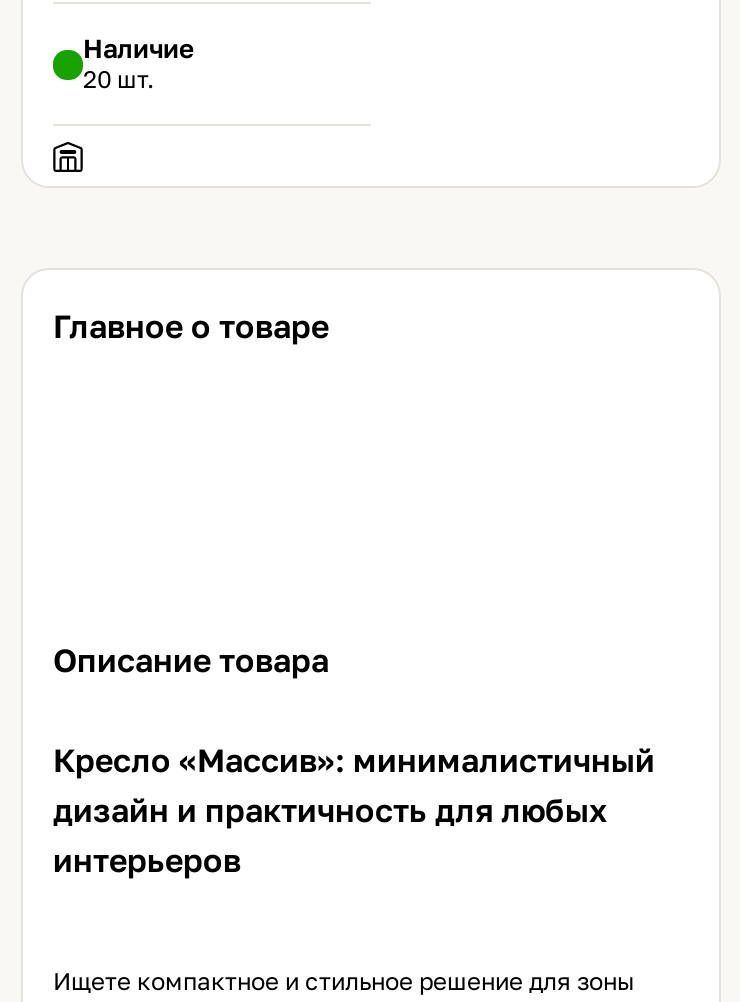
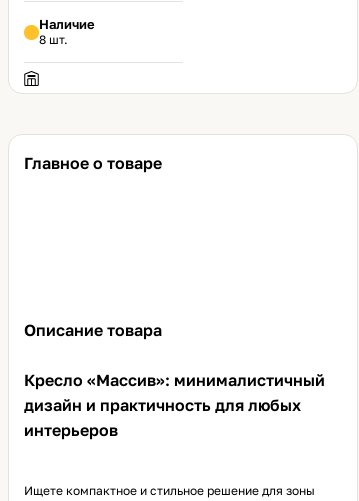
[83,64,155,94] 20 шт. -> [39,32,68,47] 8 шт.

